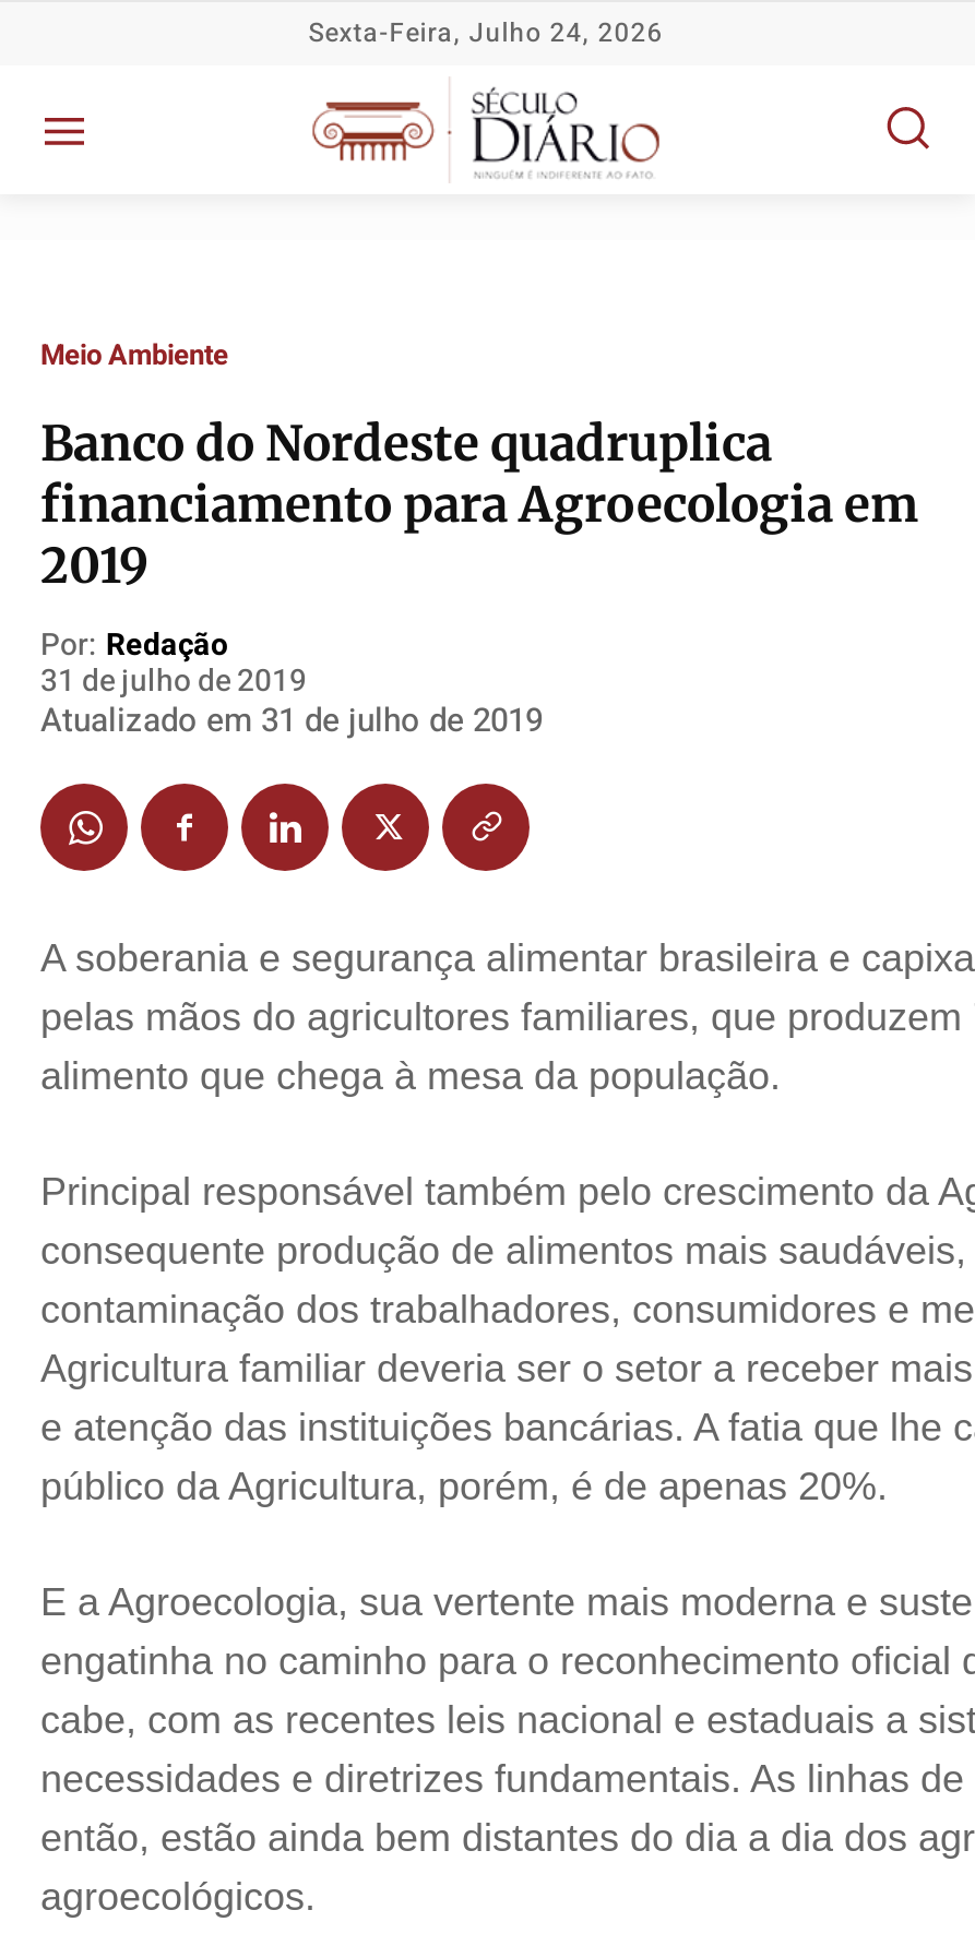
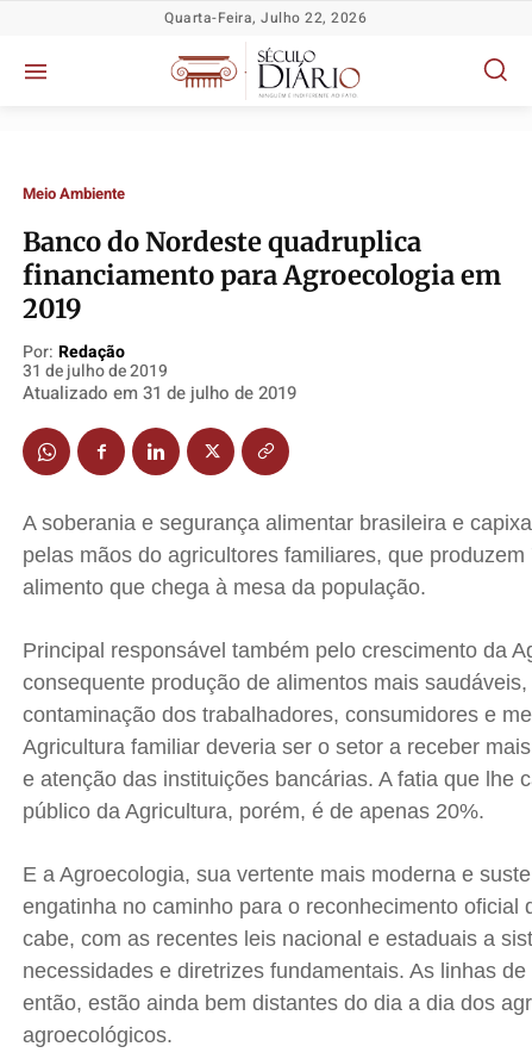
[309,13,663,52] Sexta-Feira, Julho 24, 2026 -> [164,7,367,29] Quarta-Feira, Julho 22, 2026

